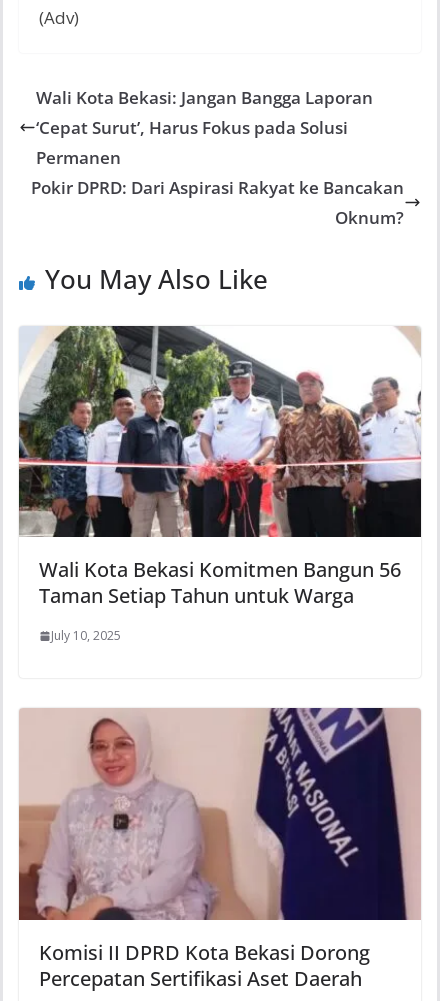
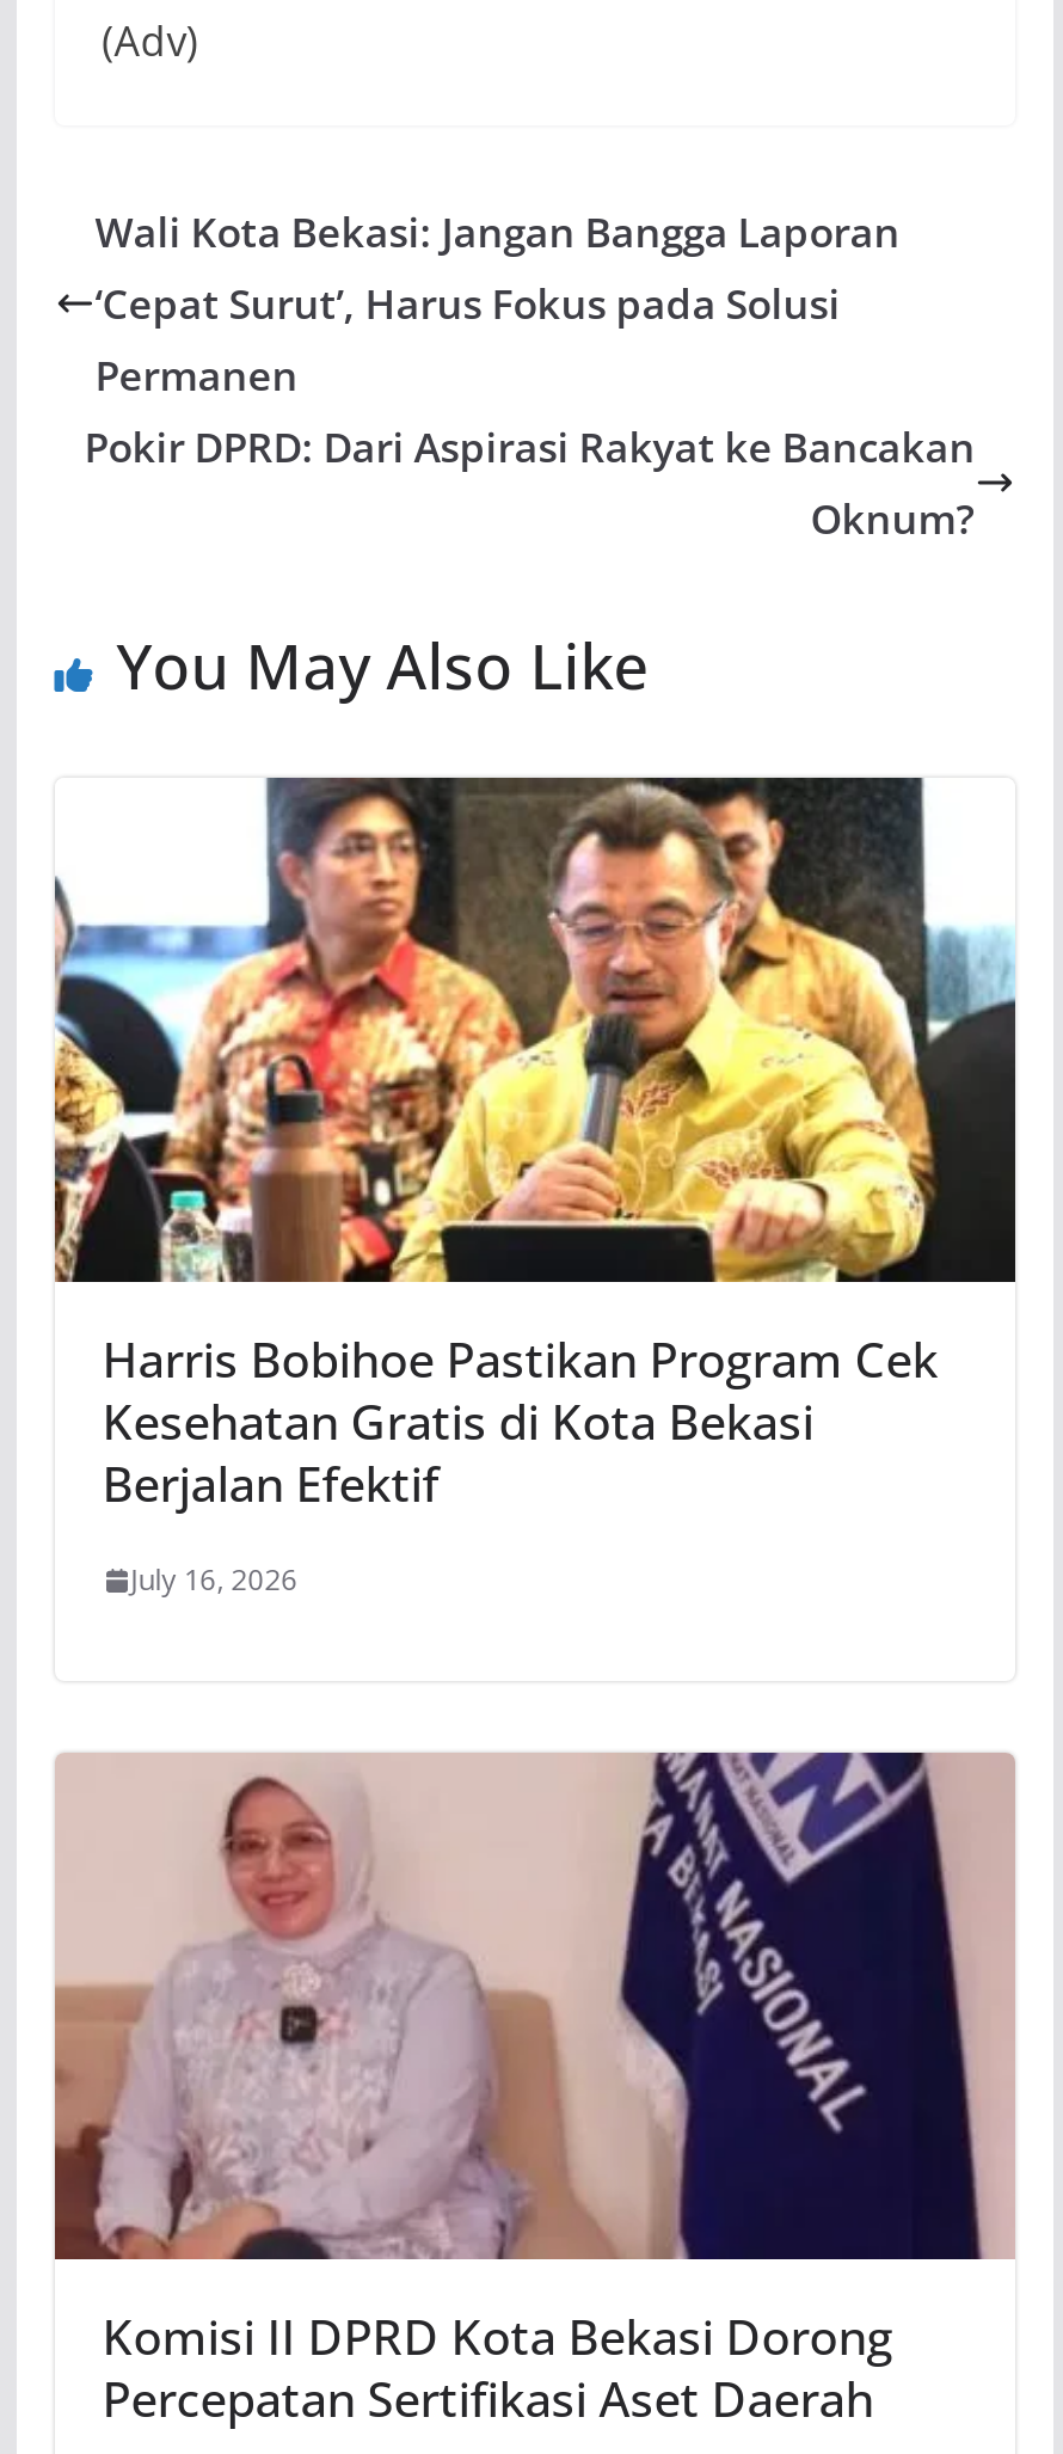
[18,325,421,609] [image] | Wali Kota Bekasi Komitmen Bangun 56 | Taman Setiap Tahun untuk Warga -> [53,775,1018,1517] [image] | Harris Bobihoe Pastikan Program Cek | Kesehatan Gratis di Kota Bekasi | Berjalan Efektif
[51,627,121,644] July 10, 2025 -> [131,1560,298,1600] July 16, 2026

